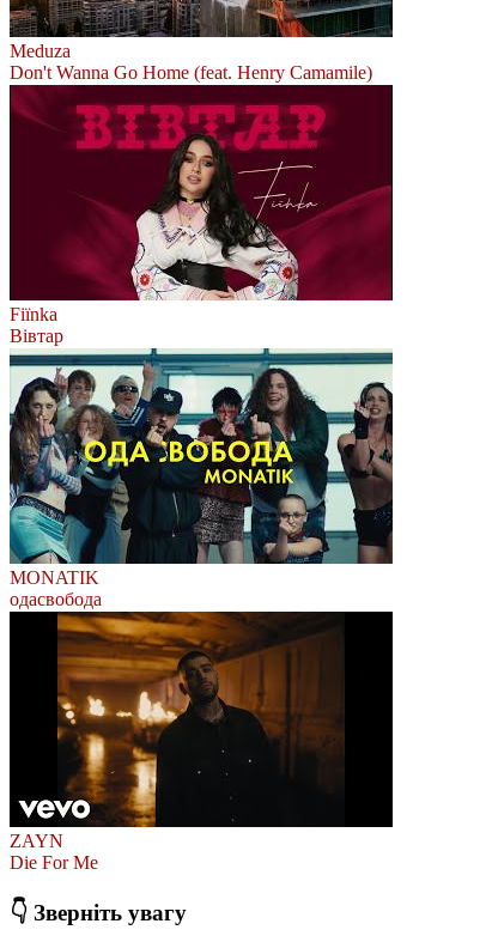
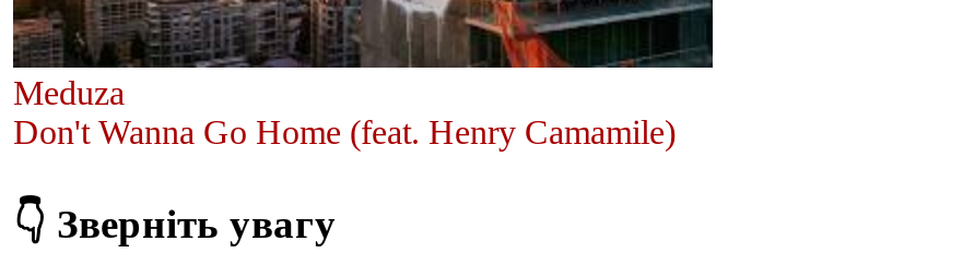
[10,84,393,346] [image] | Fiїnka | Вівтар -> none
[8,347,393,609] [image] | MONATIK | одасвобода -> none
[8,610,391,872] [image] | ZAYN | Die For Me -> none

